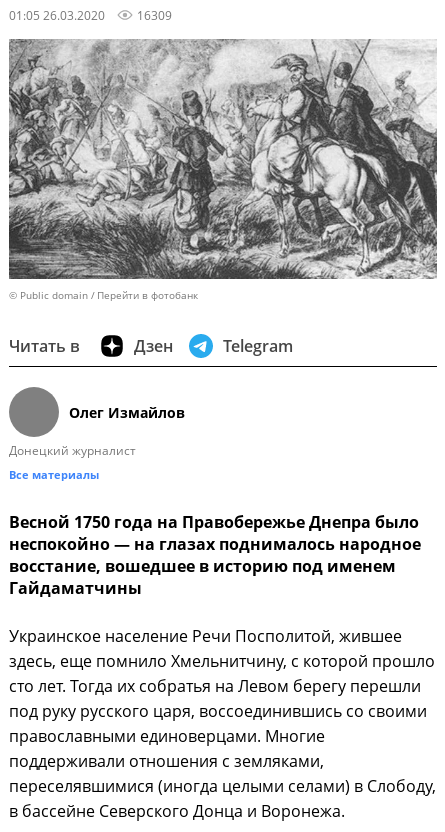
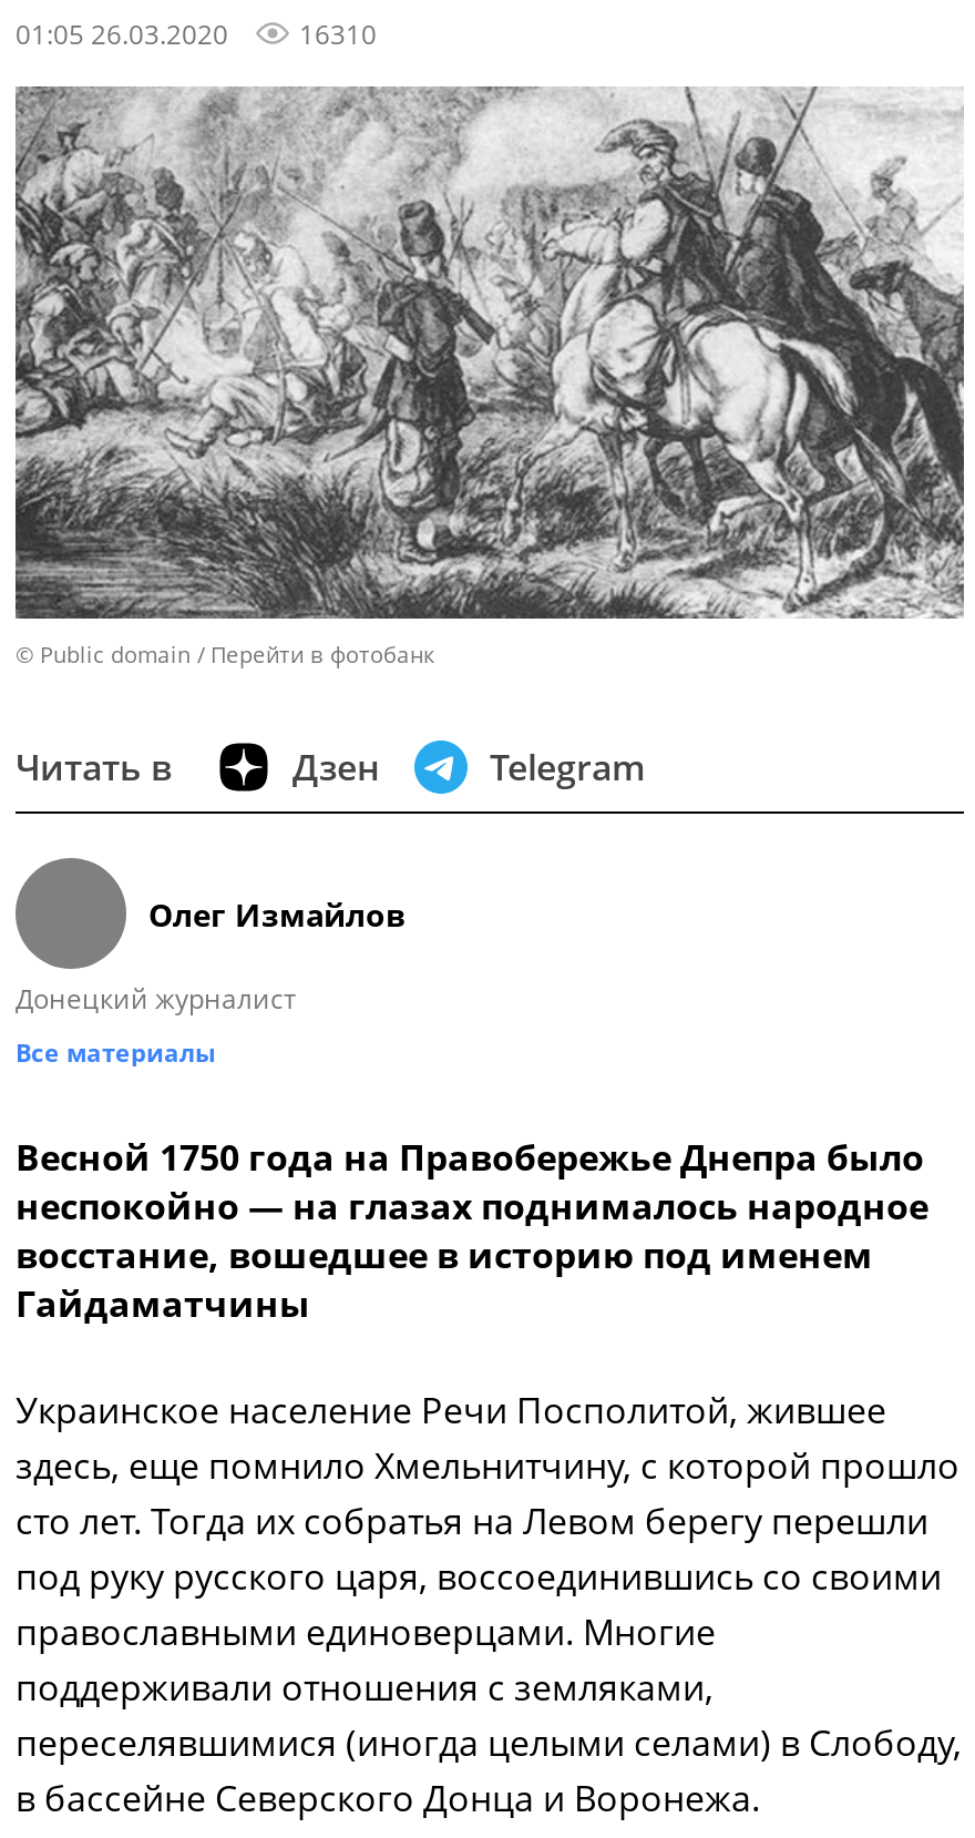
[9,7,172,23] 01:05 26.03.2020 16309 -> [16,16,377,51] 01:05 26.03.2020 16310

